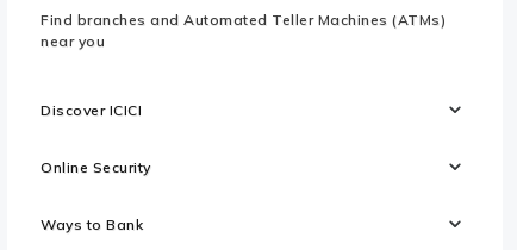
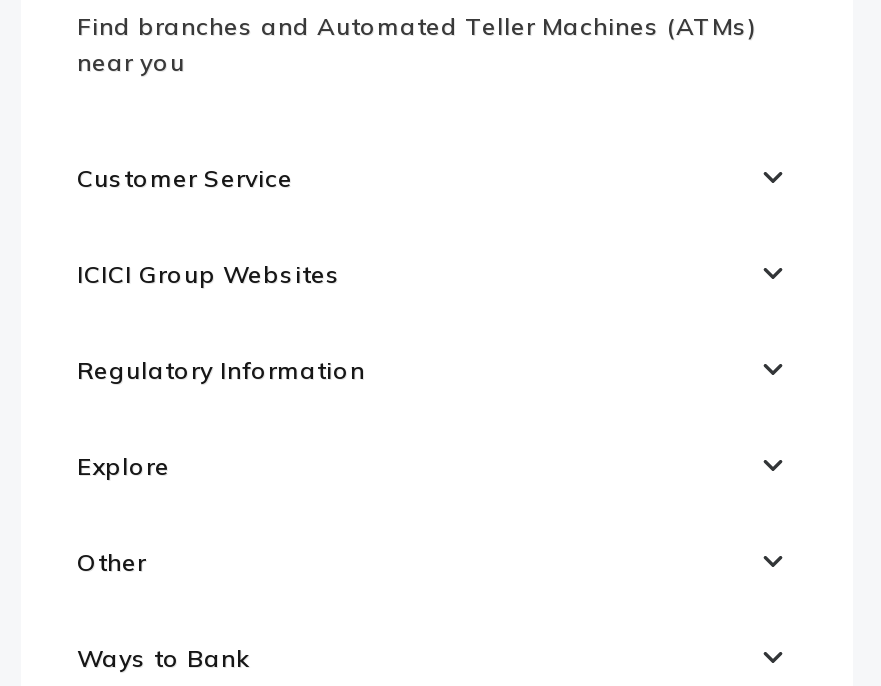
[41,101,151,176] Discover ICICI | Online Security -> [77,163,365,577] Customer Service | ICICI Group Websites | Regulatory Information | Explore | Other

